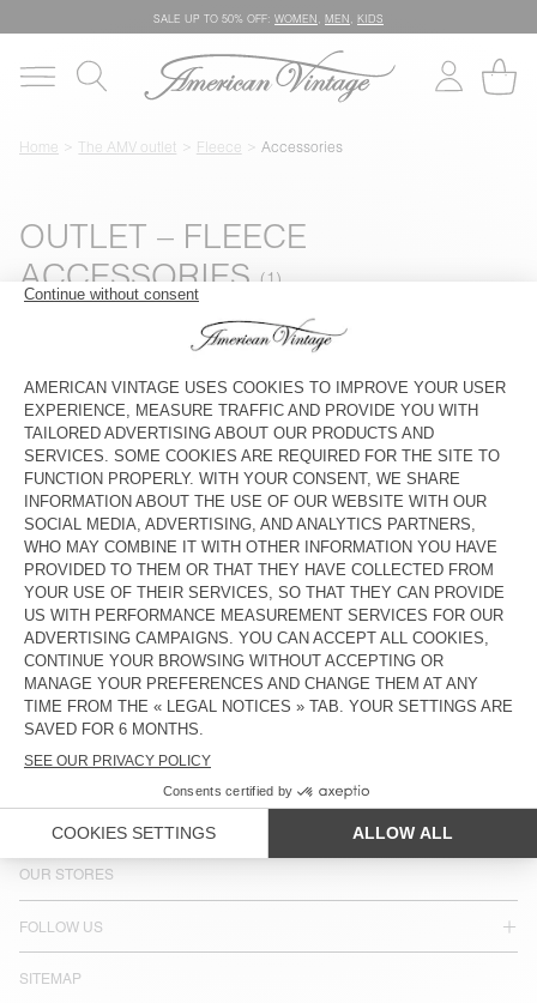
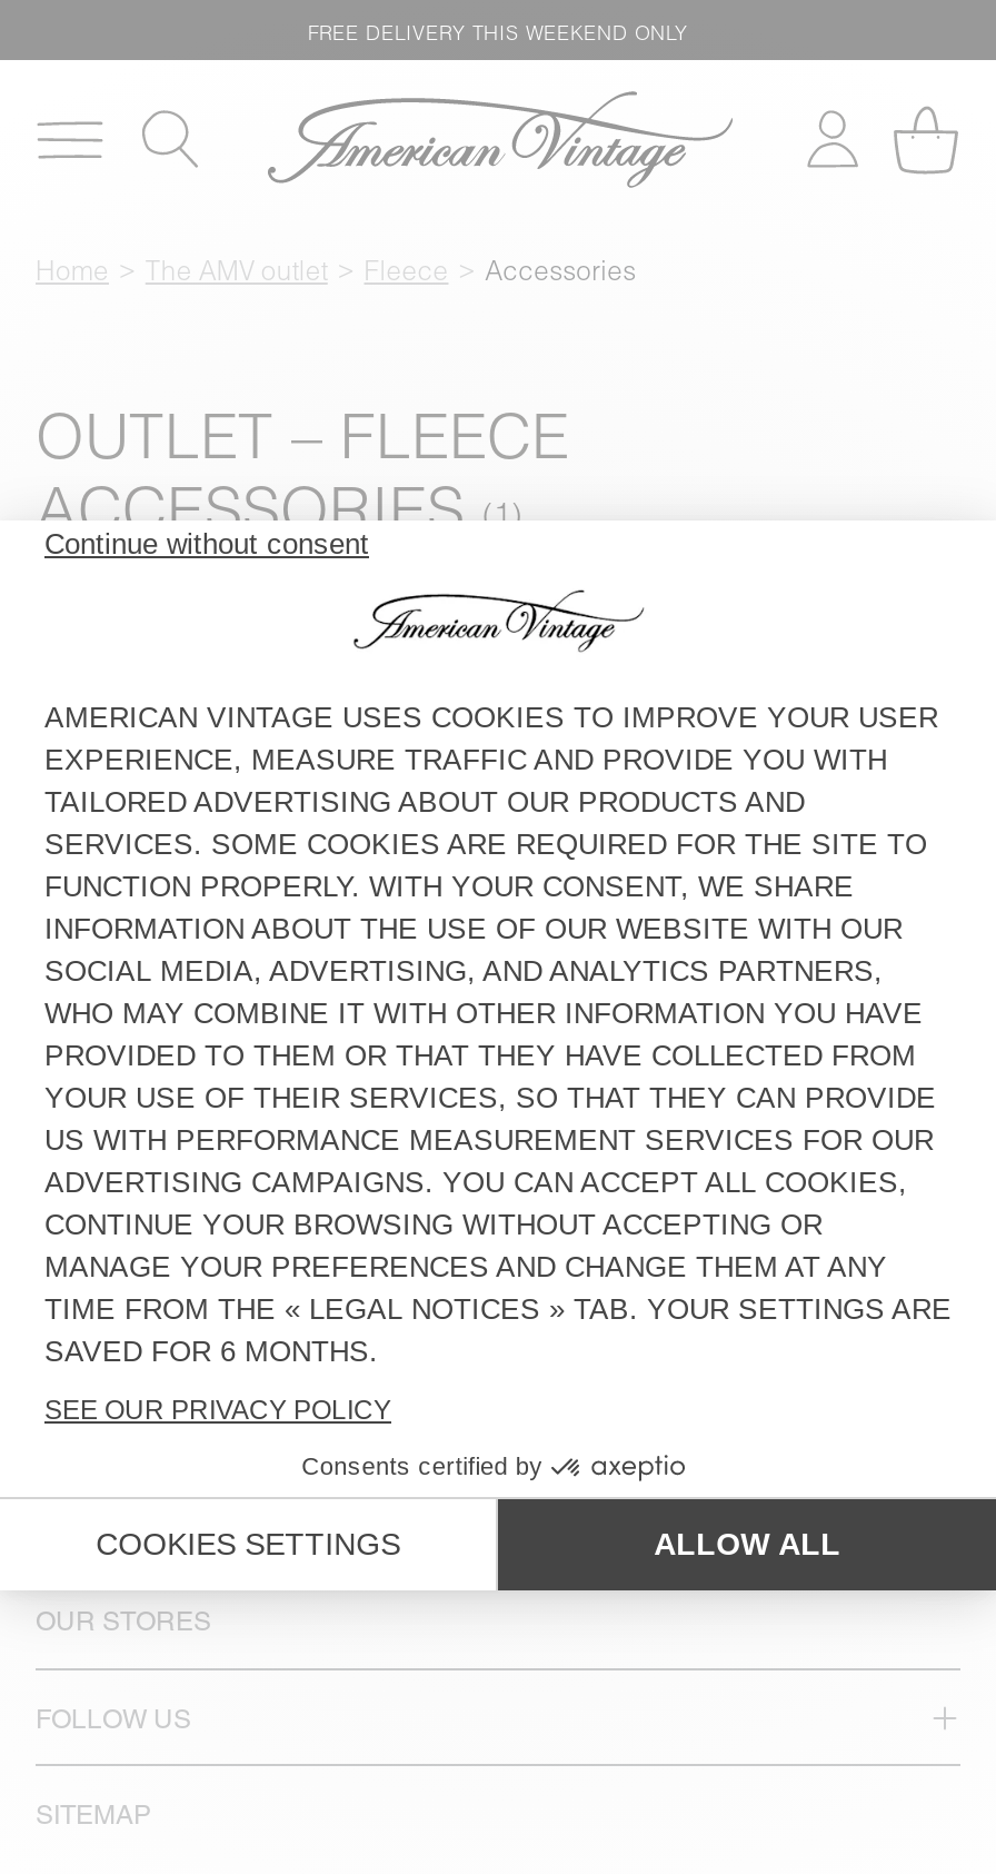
[153,11,384,25] SALE UP TO 50% OFF: WOMEN, MEN, KIDS -> [308,19,688,43] FREE DELIVERY THIS WEEKEND ONLY

